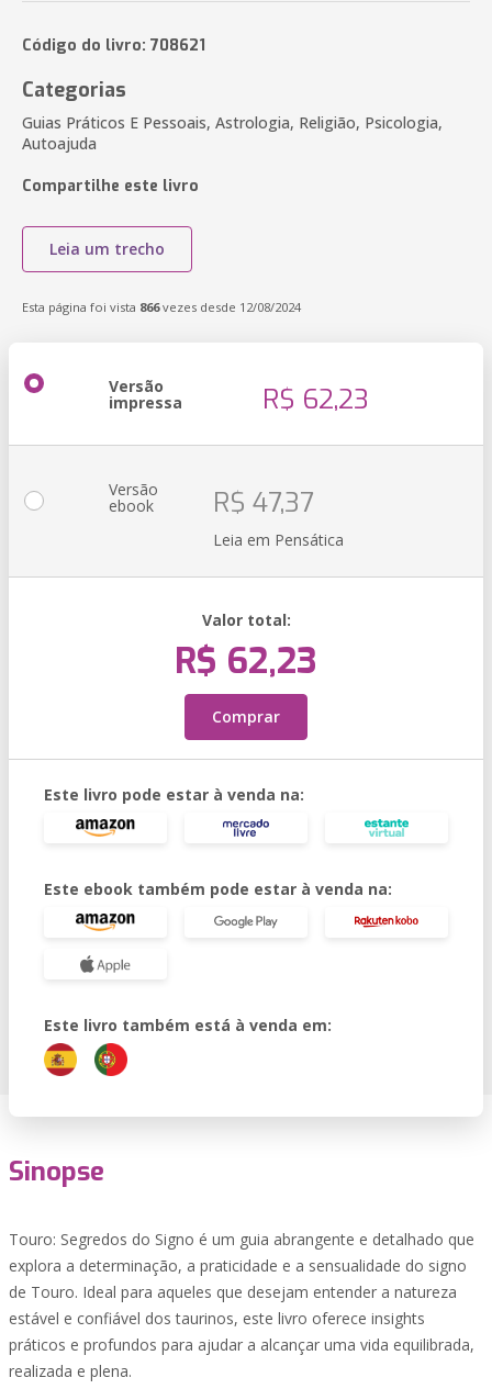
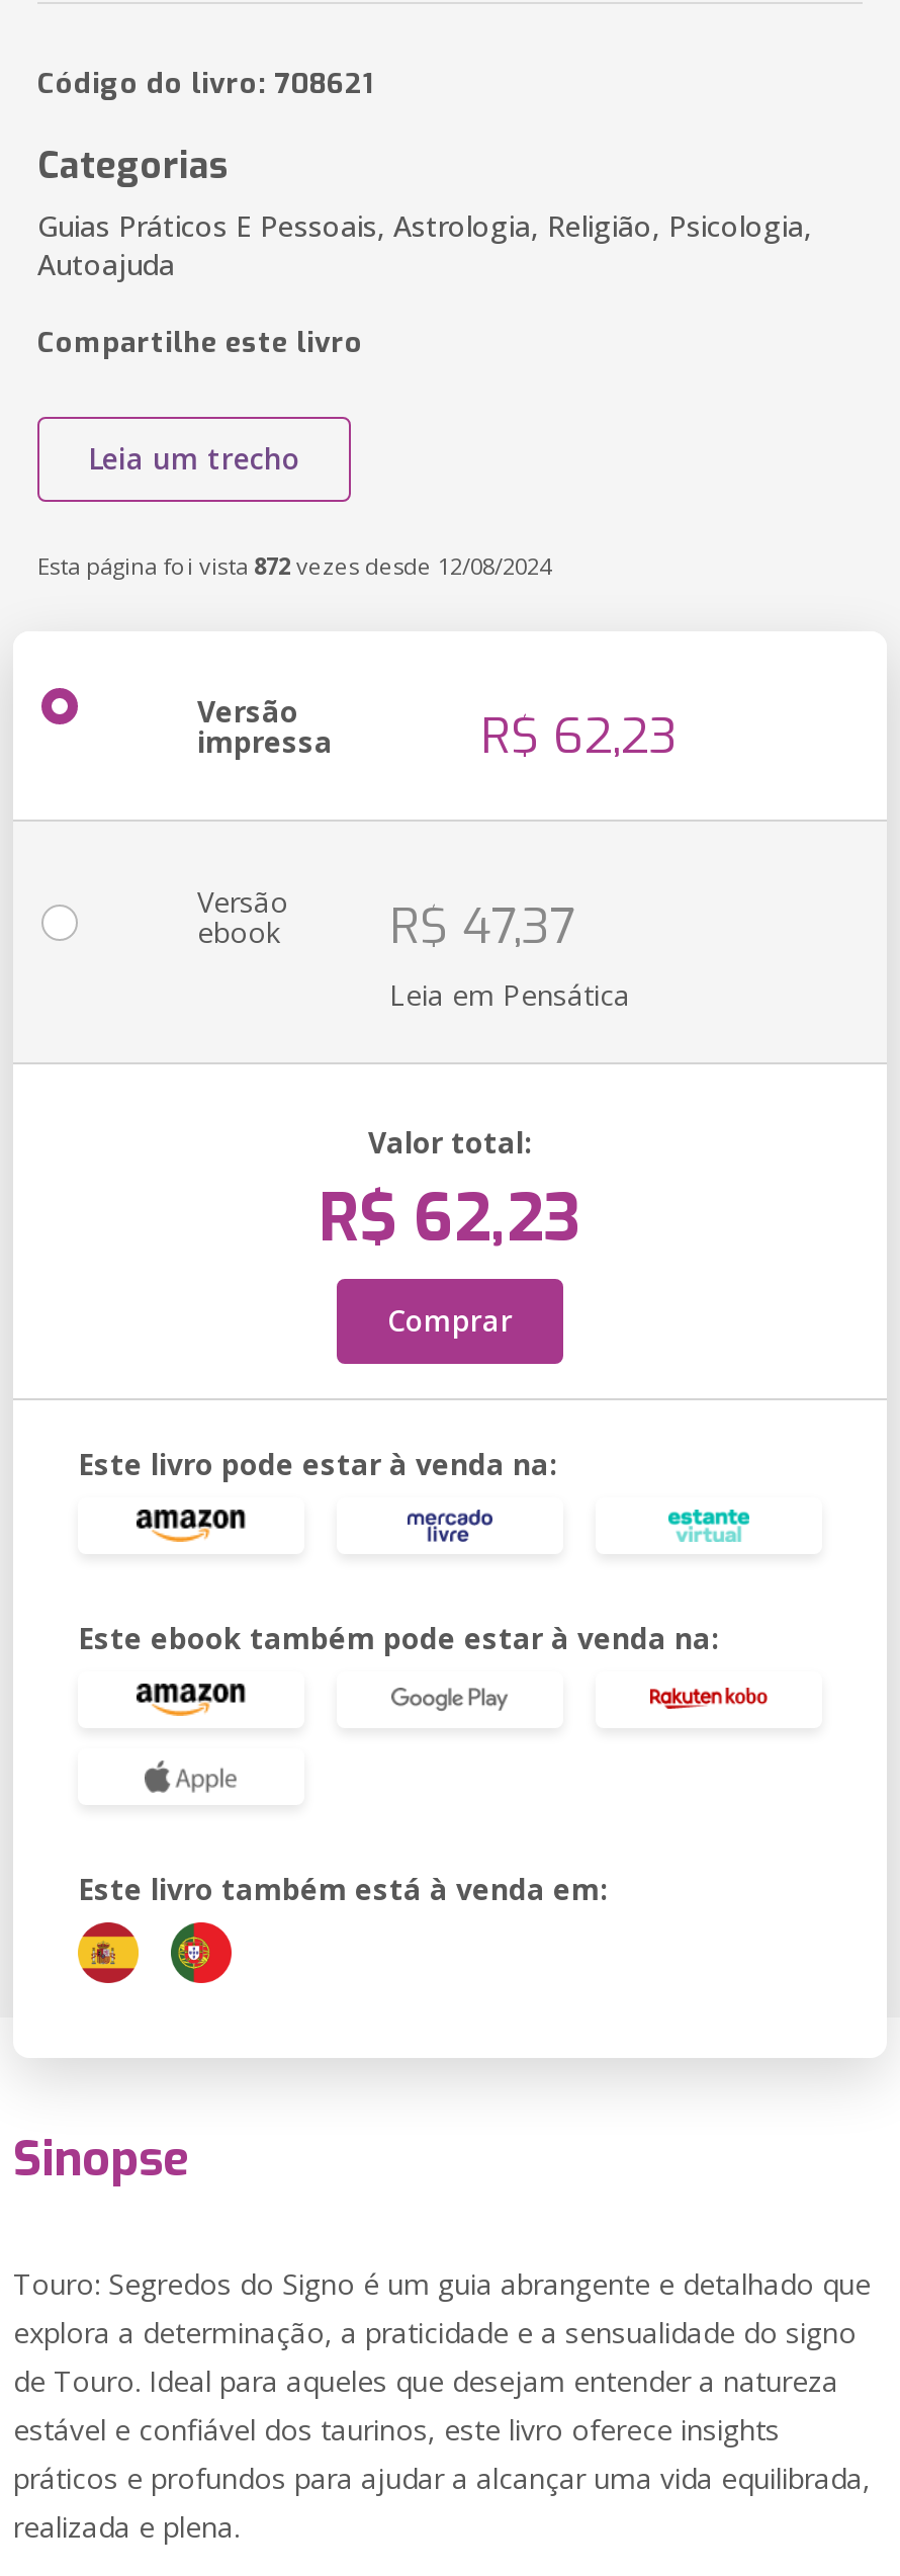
[22,299,301,315] Esta página foi vista 866 vezes desde 12/08/2024 -> [37,550,551,581] Esta página foi vista 872 vezes desde 12/08/2024

